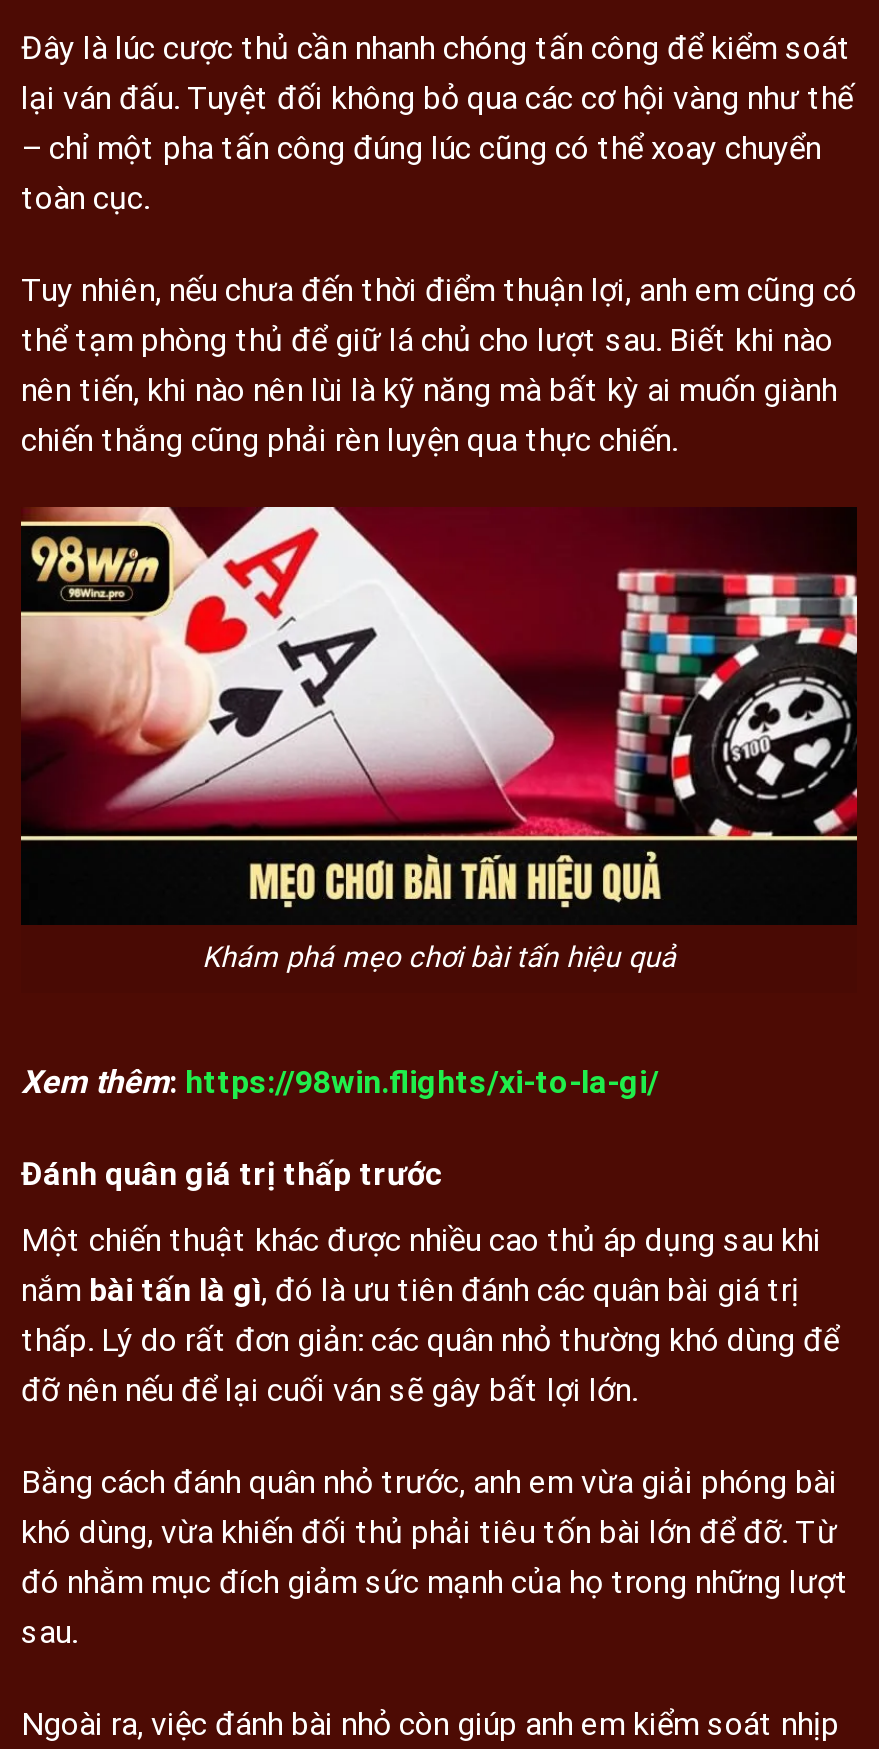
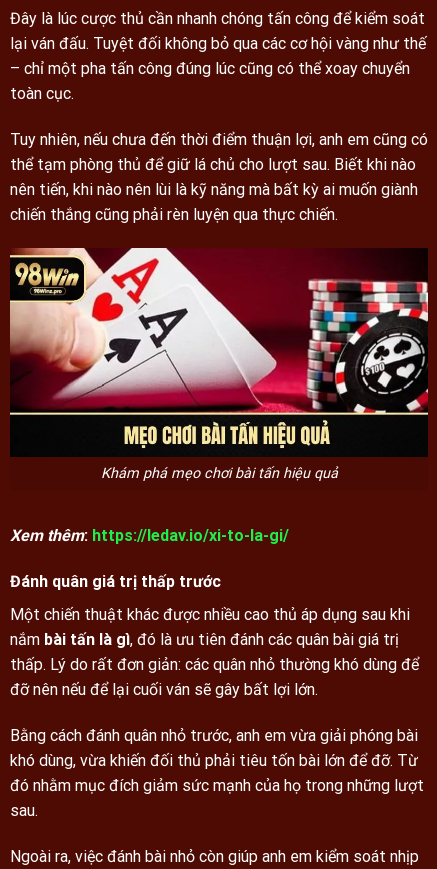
[21,1063,659,1101] Xem thêm: https://98win.flights/xi-to-la-gi/ -> [10,526,289,545] Xem thêm: https://ledav.io/xi-to-la-gi/

